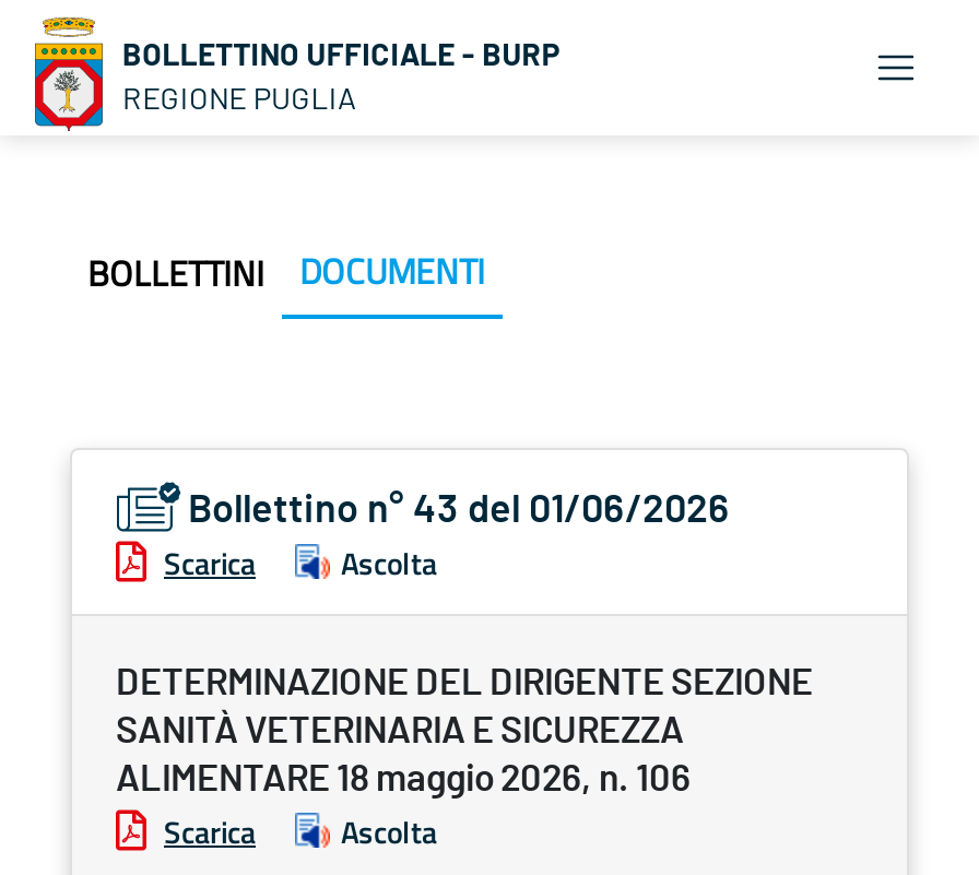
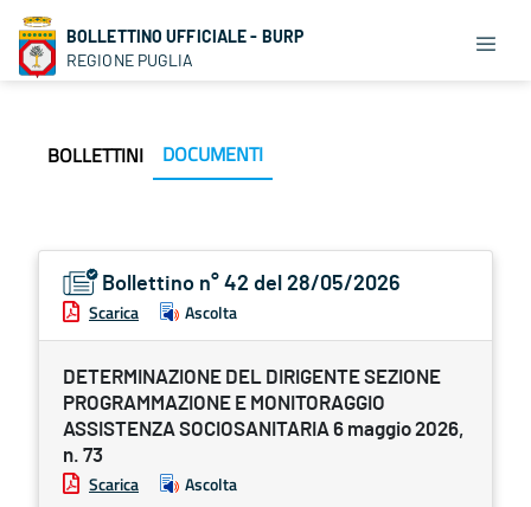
[188,492,730,531] Bollettino n° 43 del 01/06/2026 -> [102,274,401,295] Bollettino n° 42 del 28/05/2026
[116,712,691,797] SANITÀ VETERINARIA E SICUREZZA | ALIMENTARE 18 maggio 2026, n. 106 -> [63,393,465,466] PROGRAMMAZIONE E MONITORAGGIO | ASSISTENZA SOCIOSANITARIA 6 maggio 2026, | n. 73

